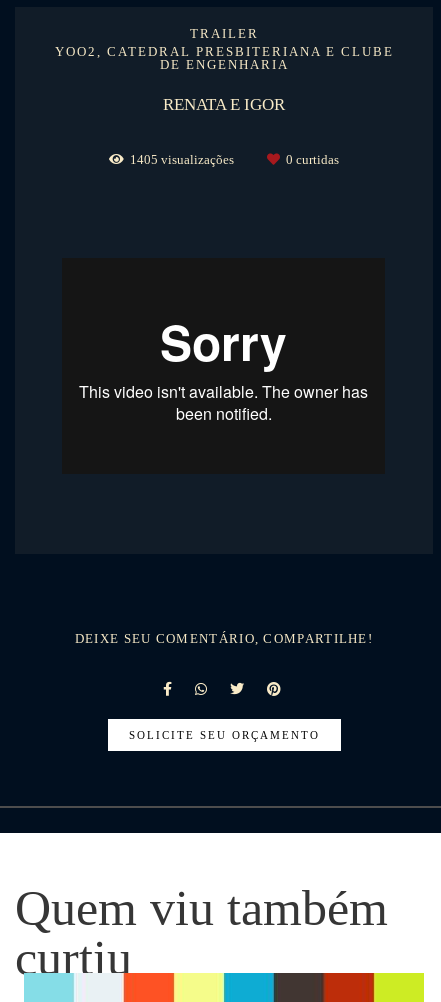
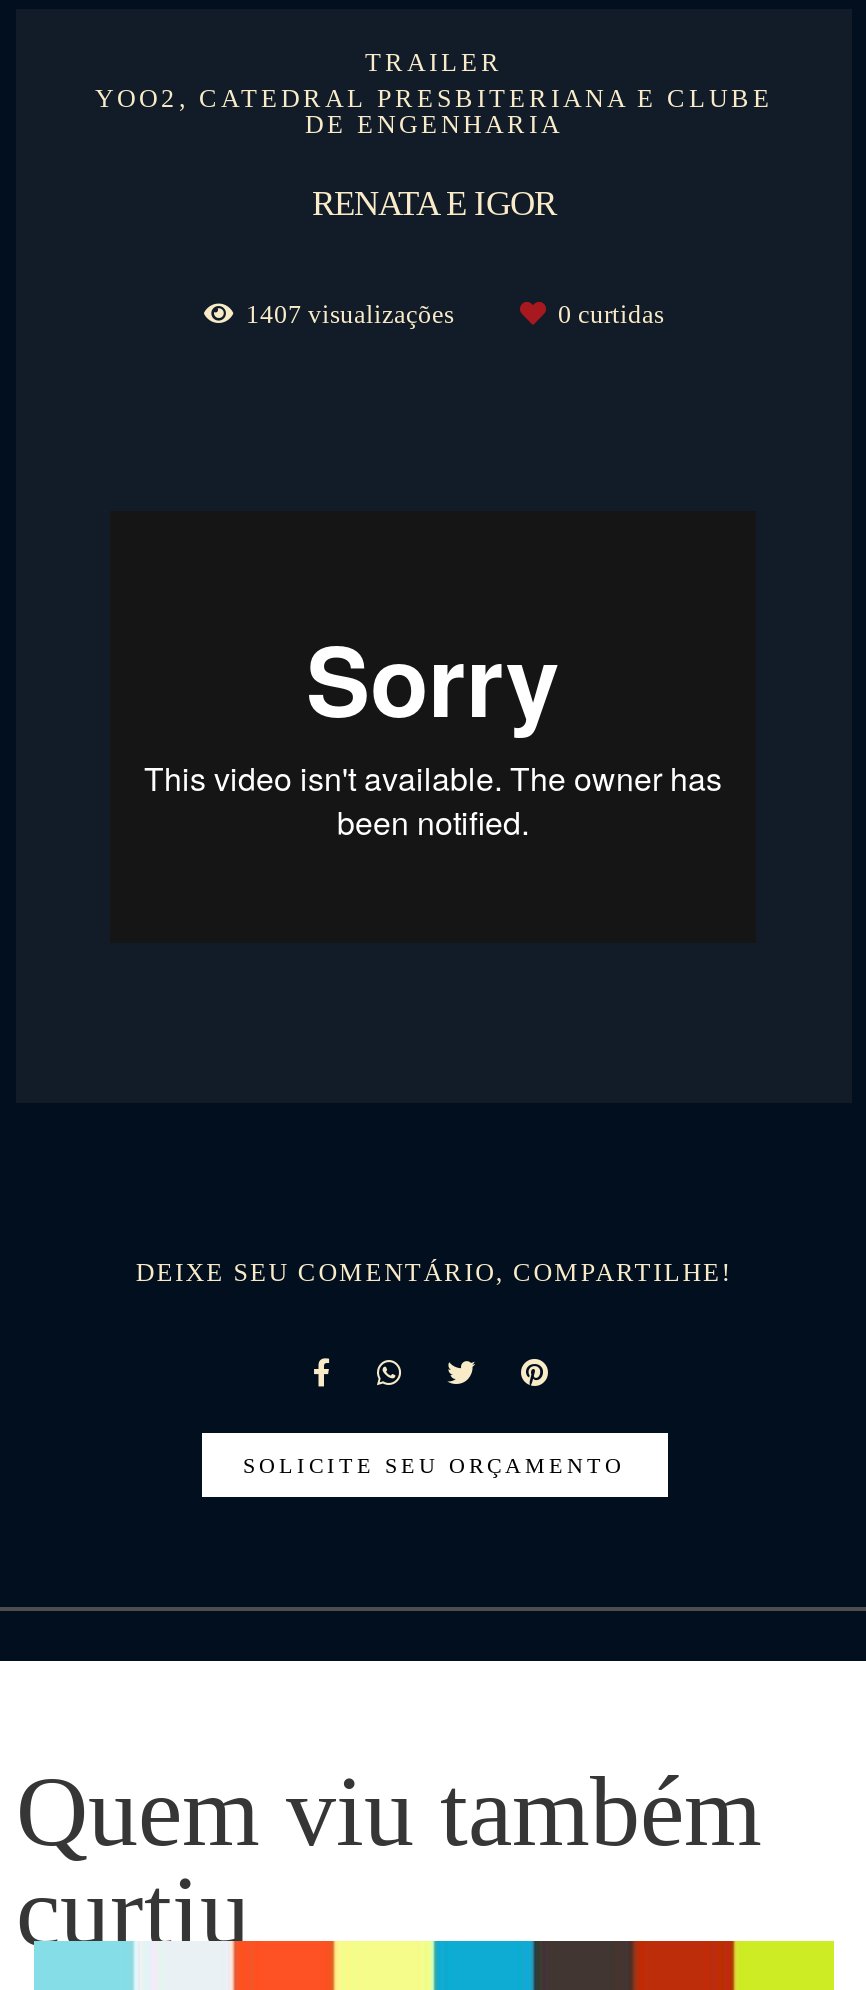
[130,152,237,167] 1405 visualizações -> [246,299,460,329] 1407 visualizações

